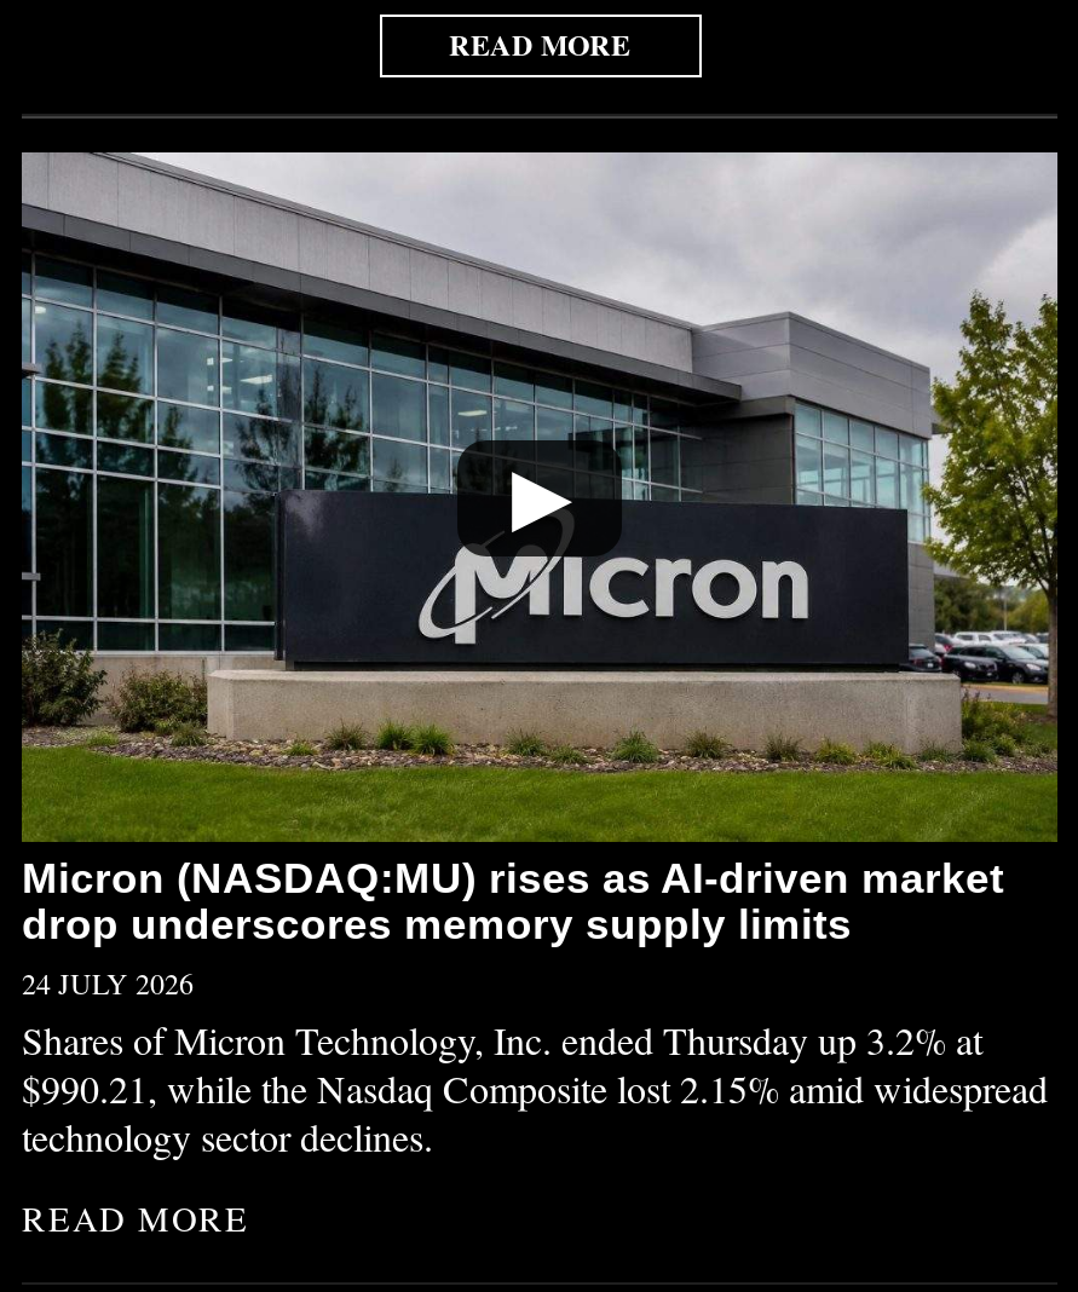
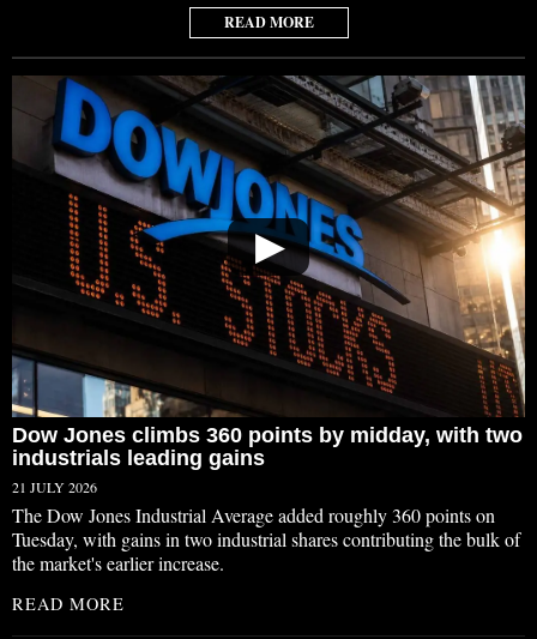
[19,150,1060,1161] [image] | Micron (NASDAQ:MU) rises as AI-driven market | drop underscores memory supply limits | 24 JULY 2026 | Shares of Micron Technology, Inc. ended Thursday up 3.2% at | $990.21, while the Nasdaq Composite lost 2.15% amid widespread | technology sector declines. -> [11,76,526,575] [image] | Dow Jones climbs 360 points by midday, with two | industrials leading gains | 21 JULY 2026 | The Dow Jones Industrial Average added roughly 360 points on | Tuesday, with gains in two industrial shares contributing the bulk of | the market's earlier increase.

